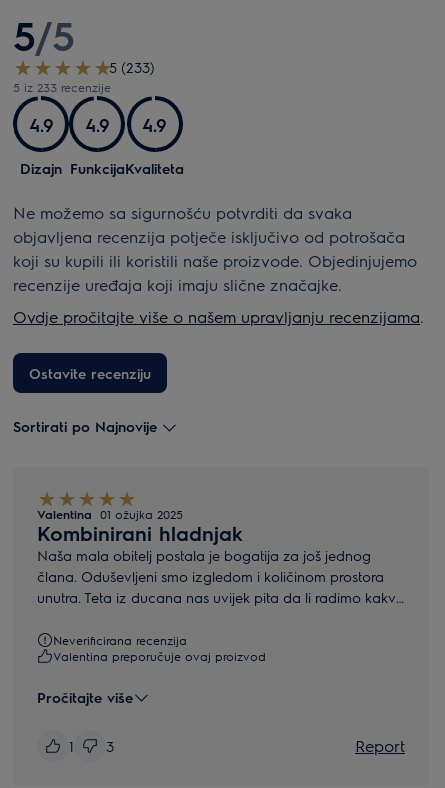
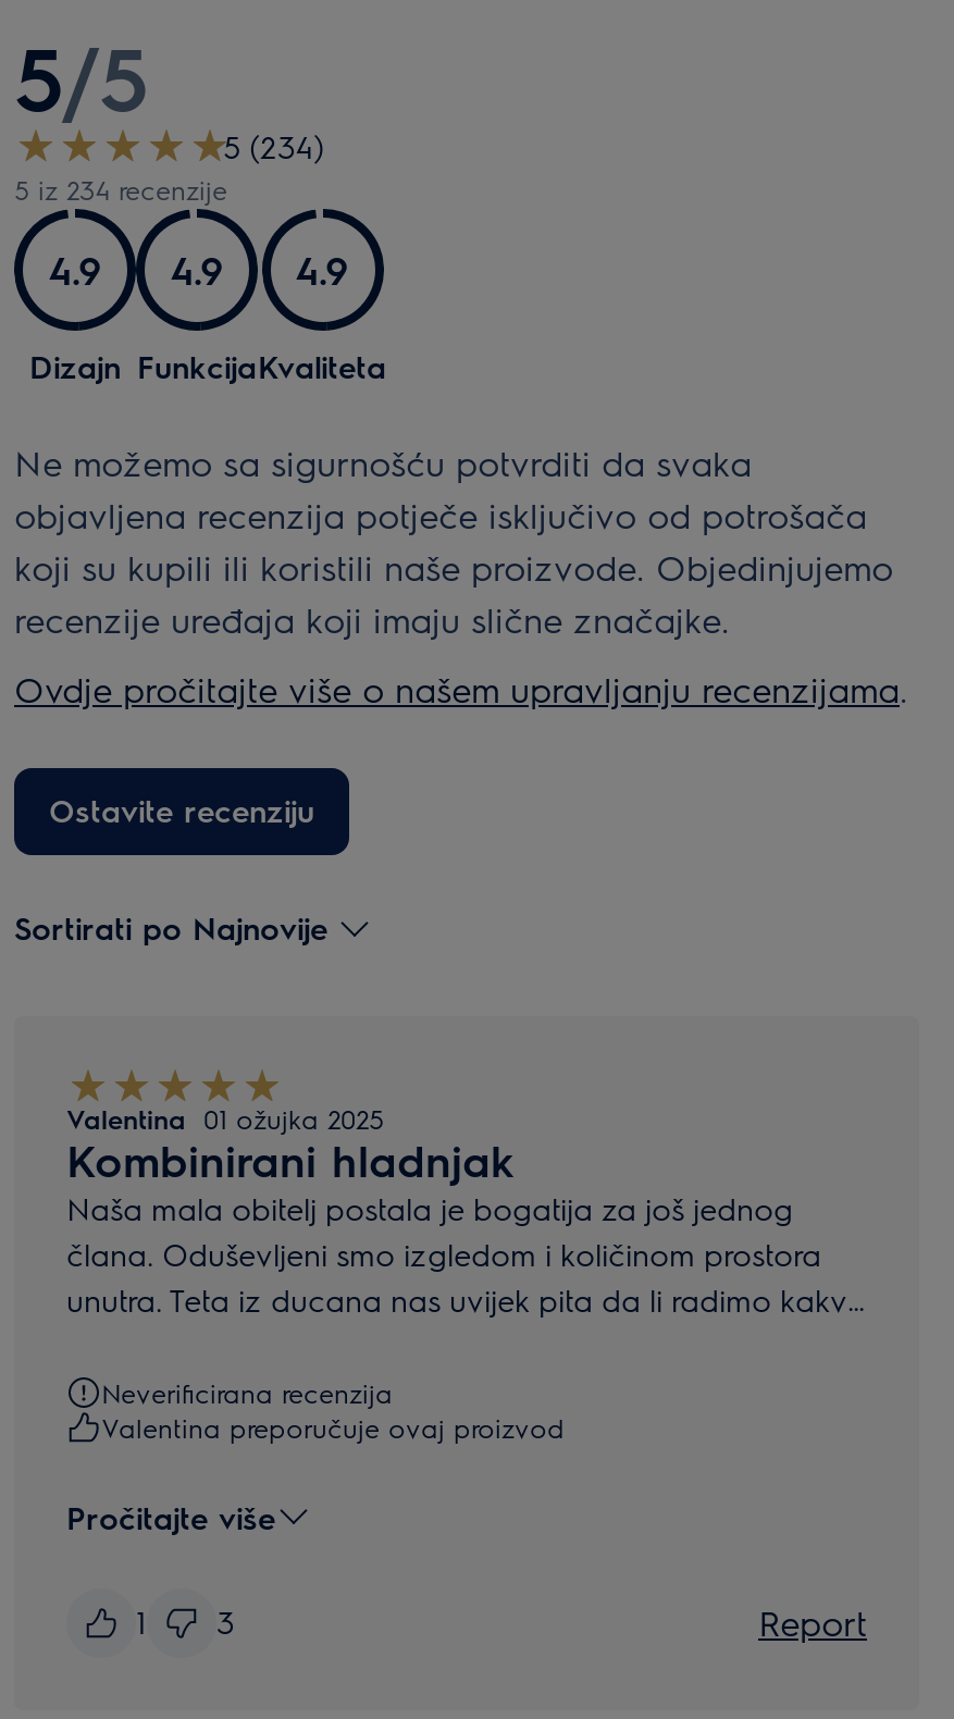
[109,58,155,76] 5 (233) -> [223,125,325,164] 5 (234)
[13,79,111,95] 5 iz 233 recenzije -> [14,171,227,206] 5 iz 234 recenzije

